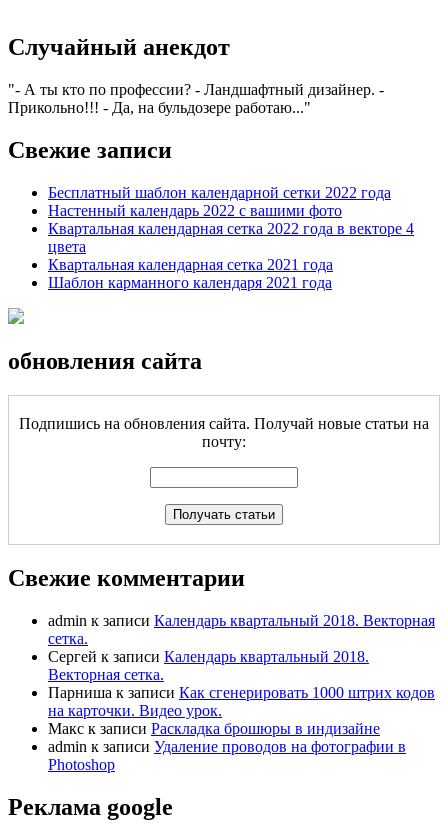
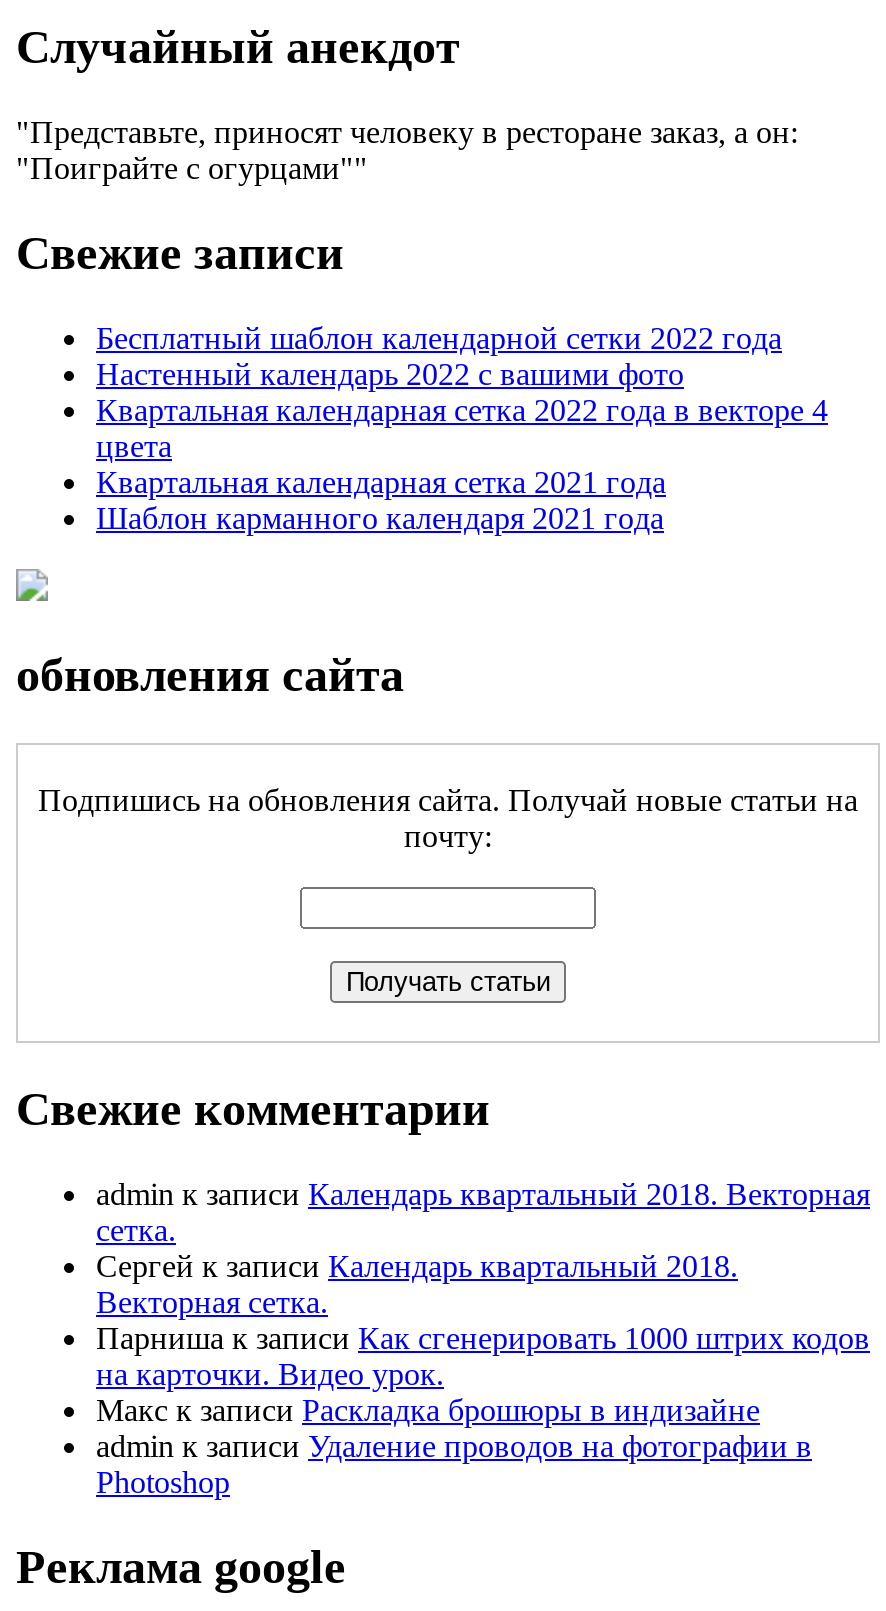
[8,81,384,116] - А ты кто по профессии? - Ландшафтный дизайнер. - | Прикольно!!! - Да, на бульдозере работаю... -> [16,116,798,186] Представьте, приносят человеку в ресторане заказ, а он: | "Поиграйте с огурцами"

